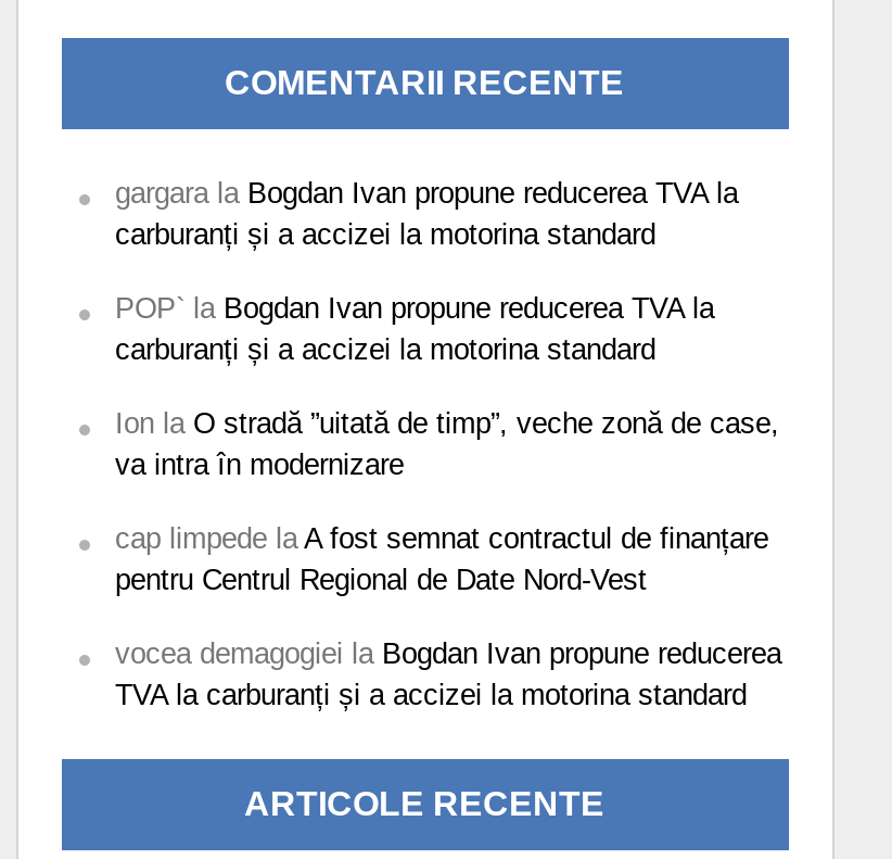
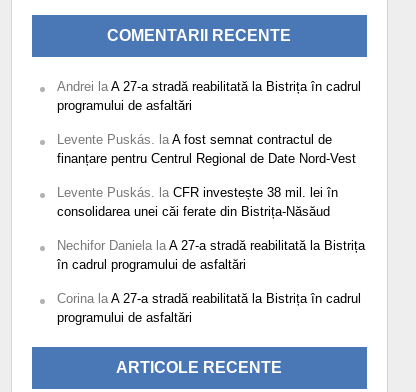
[115,177,738,251] gargara la Bogdan Ivan propune reducerea TVA la | carburanți și a accizei la motorina standard -> [56,79,360,113] Andrei la A 27-a stradă reabilitată la Bistrița în cadrul | programului de asfaltări
[115,293,714,366] POP` la Bogdan Ivan propune reducerea TVA la | carburanți și a accizei la motorina standard -> [56,132,355,166] Levente Puskás. la A fost semnat contractul de | finanțare pentru Centrul Regional de Date Nord-Vest
[115,408,779,482] Ion la O stradă ”uitată de timp”, veche zonă de case, | va intra în modernizare -> [56,185,337,219] Levente Puskás. la CFR investește 38 mil. lei în | consolidarea unei căi ferate din Bistrița-Năsăud
[115,523,768,597] cap limpede laA fost semnat contractul de finanțare | pentru Centrul Regional de Date Nord-Vest -> [56,238,364,272] Nechifor Daniela laA 27-a stradă reabilitată la Bistrița | în cadrul programului de asfaltări
[115,638,781,712] vocea demagogiei la Bogdan Ivan propune reducerea | TVA la carburanți și a accizei la motorina standard -> [56,291,360,325] Corina la A 27-a stradă reabilitată la Bistrița în cadrul | programului de asfaltări

